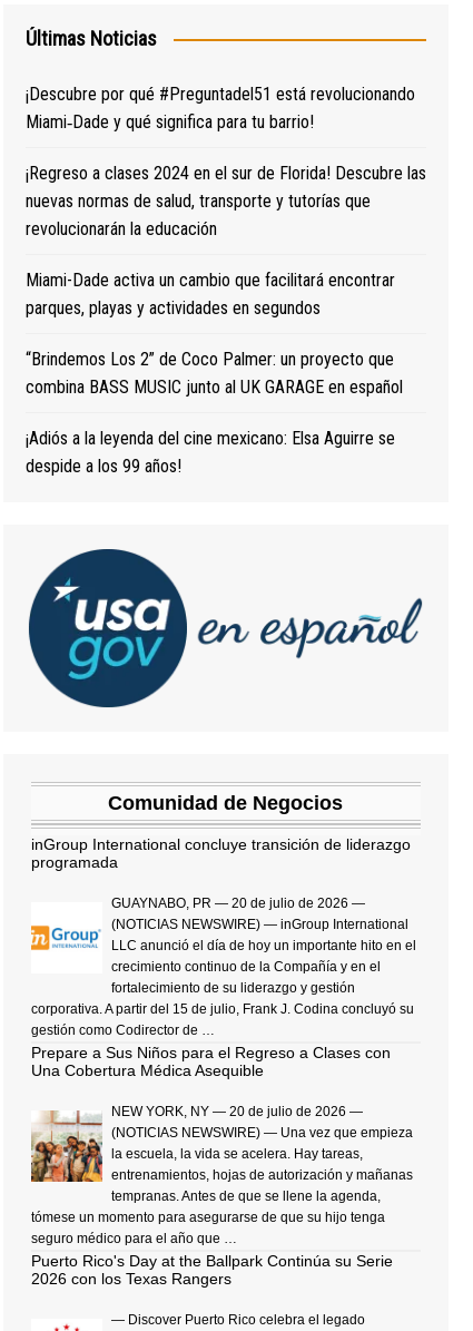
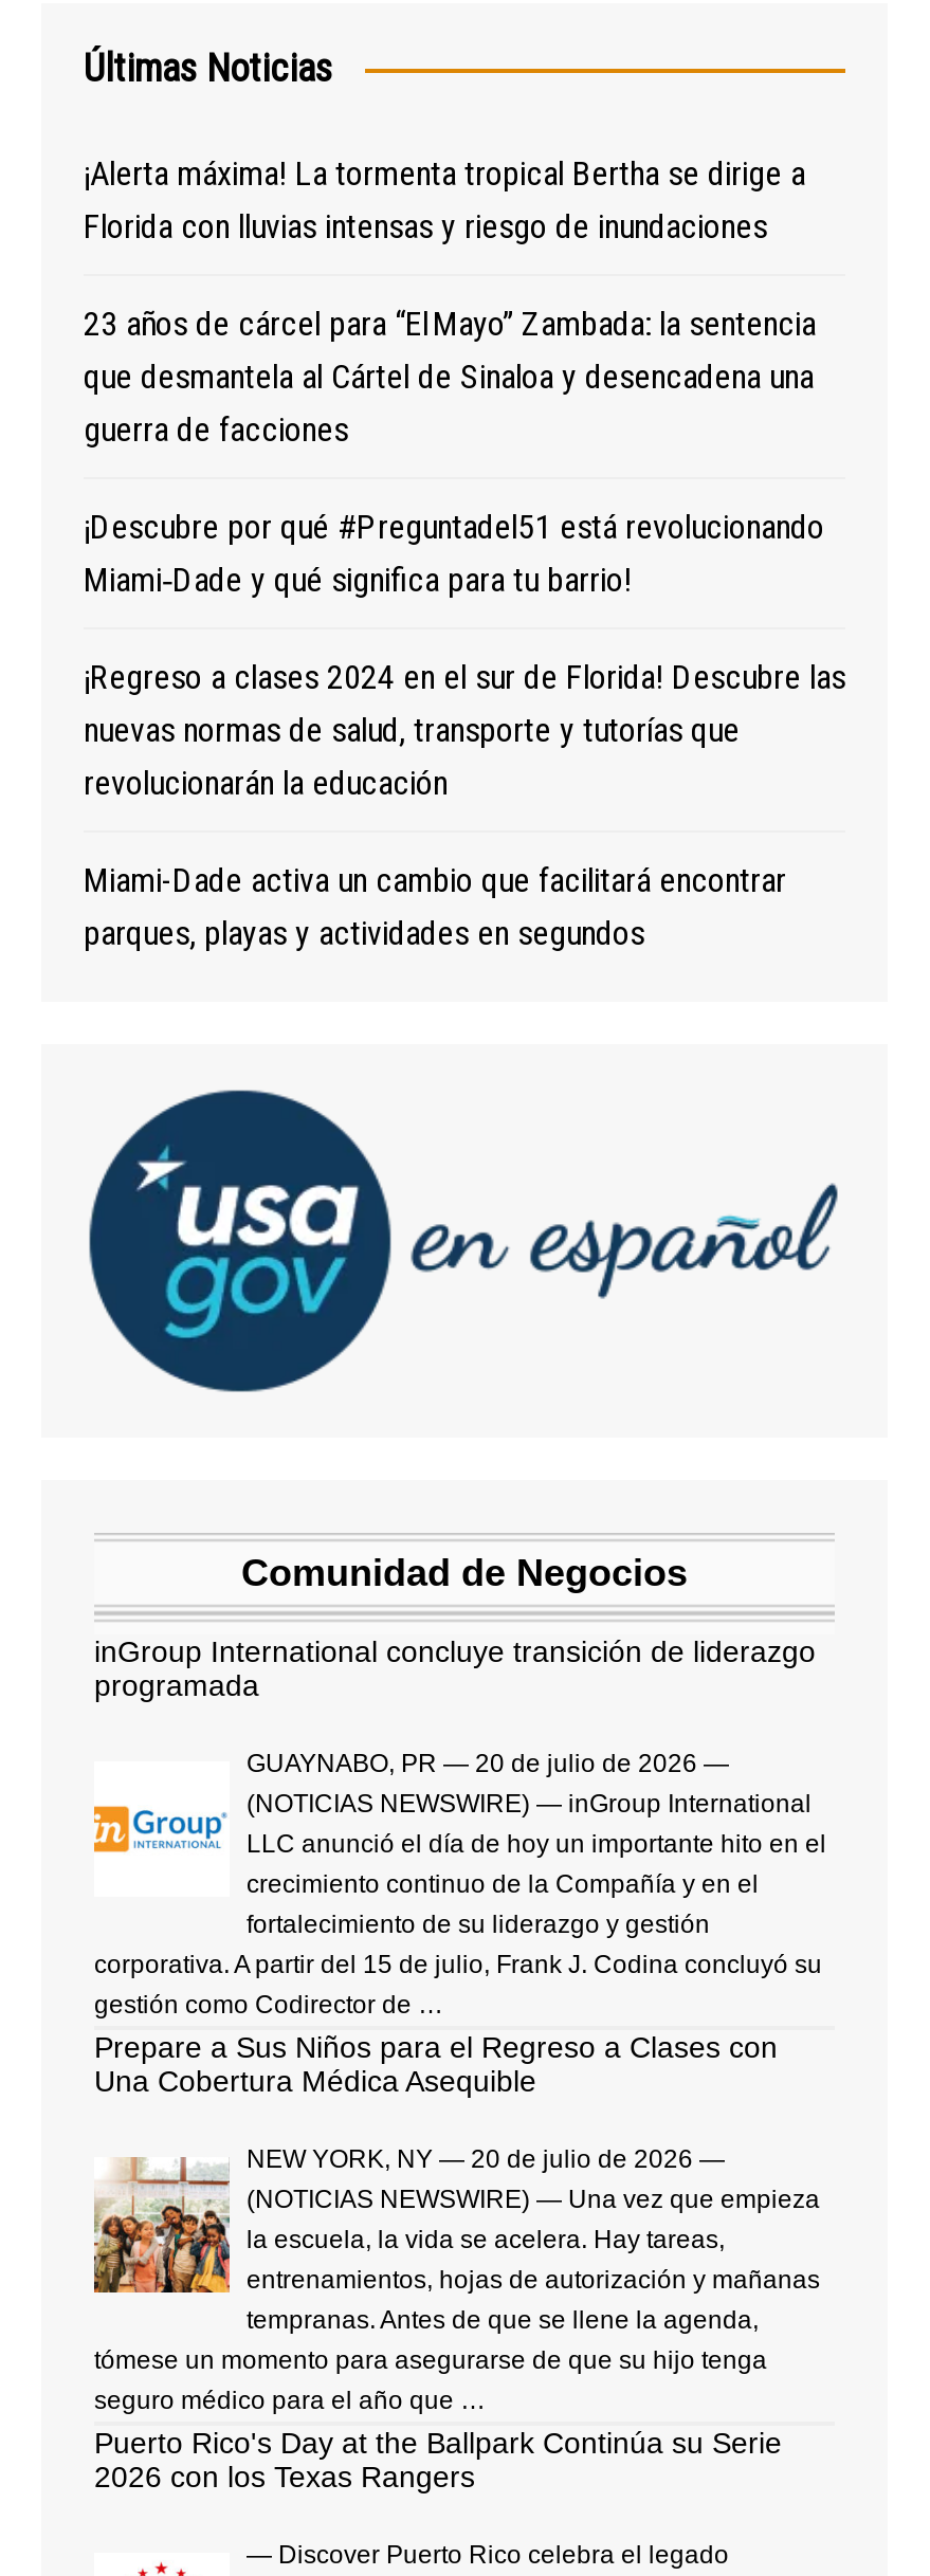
none -> [84,154,816,450] ¡Alerta máxima! La tormenta tropical Bertha se dirige a | Florida con lluvias intensas y riesgo de inundaciones | 23 años de cárcel para “El Mayo” Zambada: la sentencia | que desmantela al Cártel de Sinaloa y desencadena una | guerra de facciones
moved [26,84,426,319] -> [84,507,845,953]: ¡Descubre por qué #Preguntadel51 está revolucionando | Miami‑Dade y qué significa para tu barrio! | ¡Regreso a clases 2024 en el sur de Florida! Descubre las | nuevas normas de salud, transporte y tutorías que | revolucionarán la educación | Miami-Dade activa un cambio que facilitará encontrar | parques, playas y actividades en segundos
[26,349,403,477] “Brindemos Los 2” de Coco Palmer: un proyecto que | combina BASS MUSIC junto al UK GARAGE en español | ¡Adiós a la leyenda del cine mexicano: Elsa Aguirre se | despide a los 99 años! -> none

